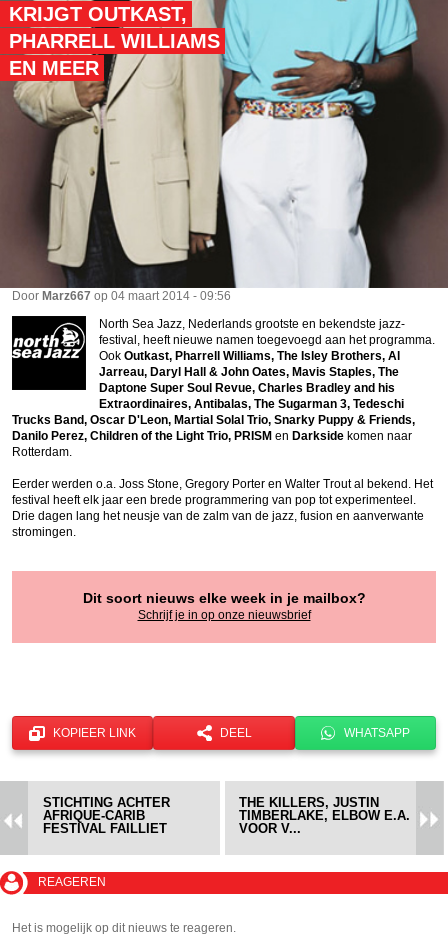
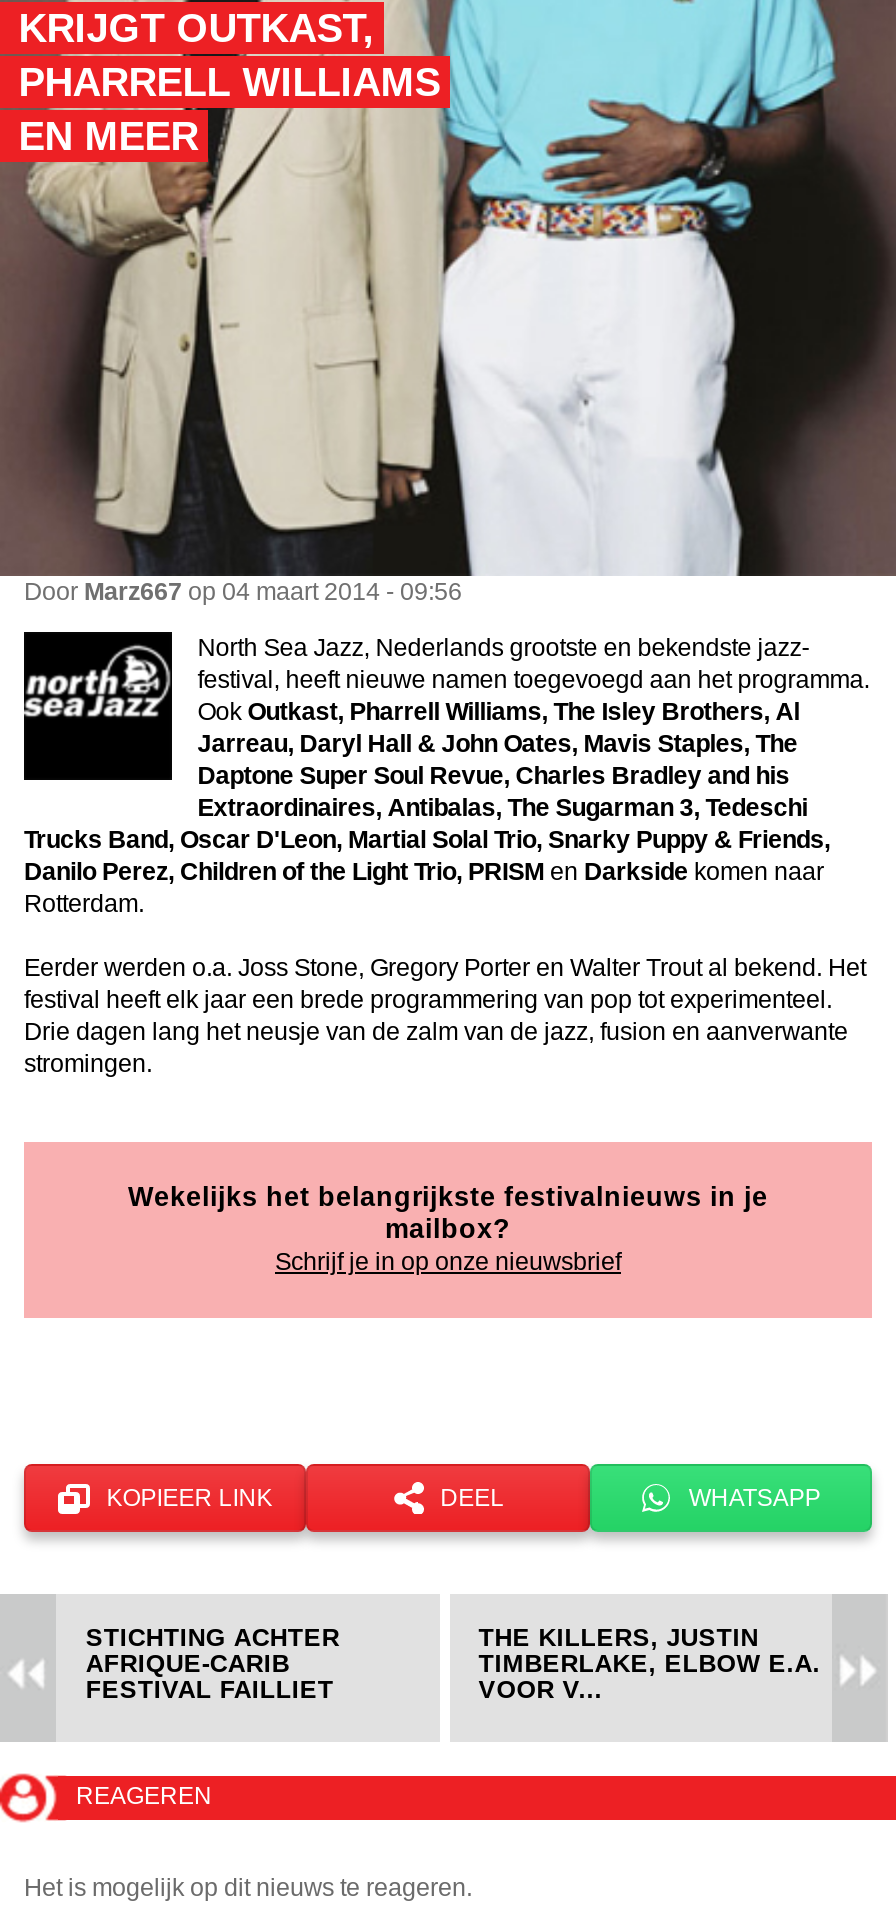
[82,591,365,606] Dit soort nieuws elke week in je mailbox? -> [128,1183,768,1245] Wekelijks het belangrijkste festivalnieuws in je | mailbox?

